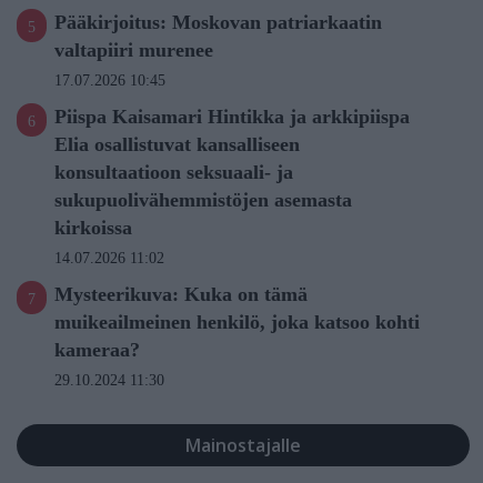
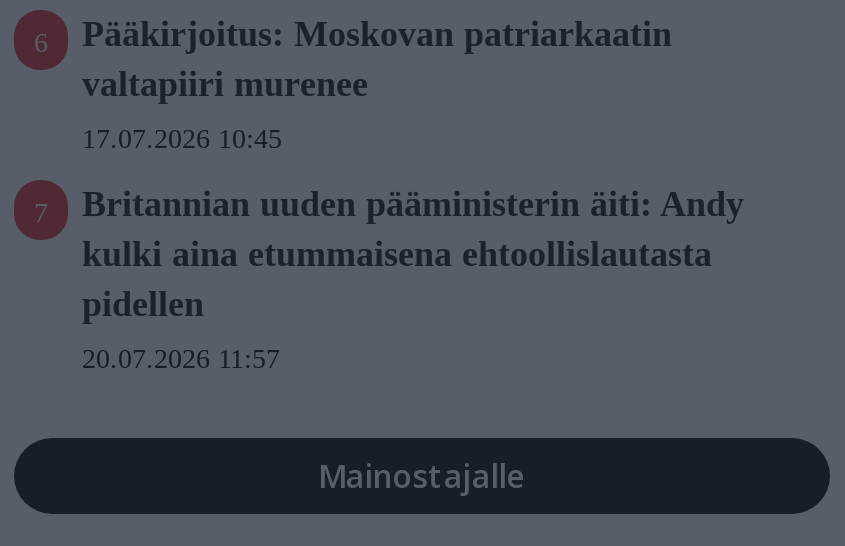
[54,106,420,389] Piispa Kaisamari Hintikka ja arkkipiispa | Elia osallistuvat kansalliseen | konsultaatioon seksuaali- ja | sukupuolivähemmistöjen asemasta | kirkoissa | 14.07.2026 11:02 | Mysteerikuva: Kuka on tämä | muikeailmeinen henkilö, joka katsoo kohti | kameraa? | 29.10.2024 11:30 -> [82,184,744,374] Britannian uuden pääministerin äiti: Andy | kulki aina etummaisena ehtoollislautasta | pidellen | 20.07.2026 11:57

